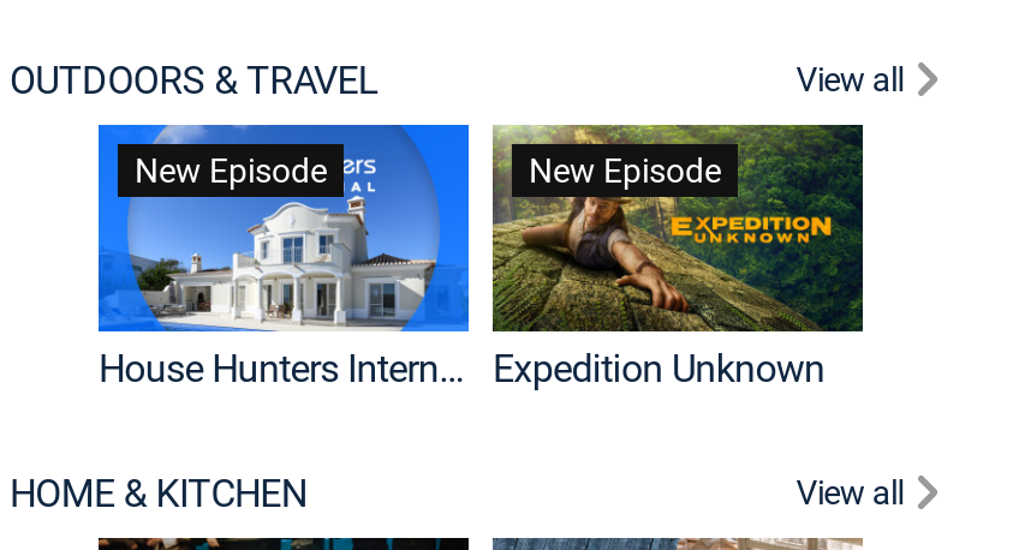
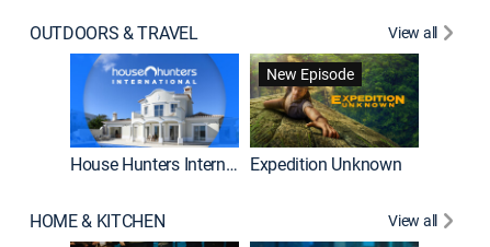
[135,146,327,191] New Episode -> none

